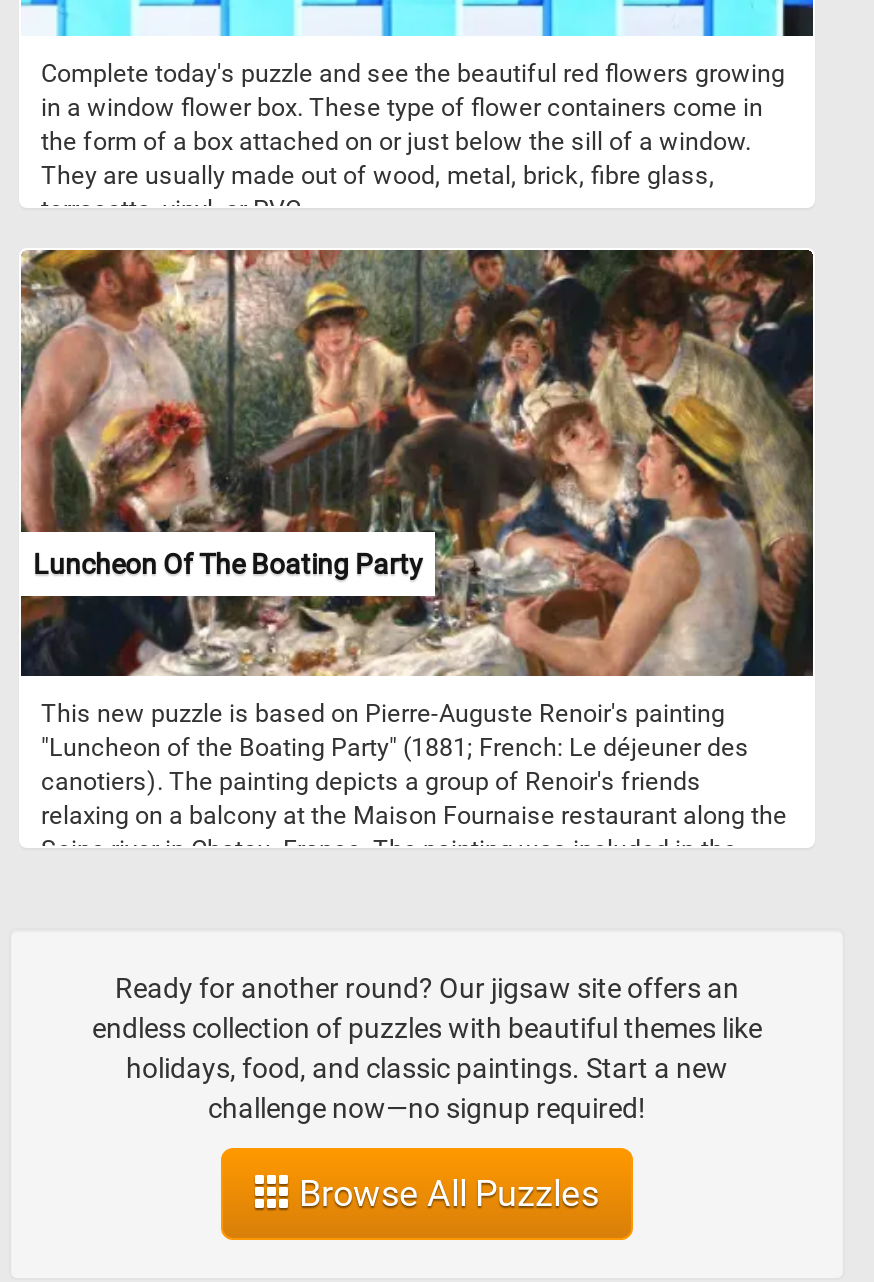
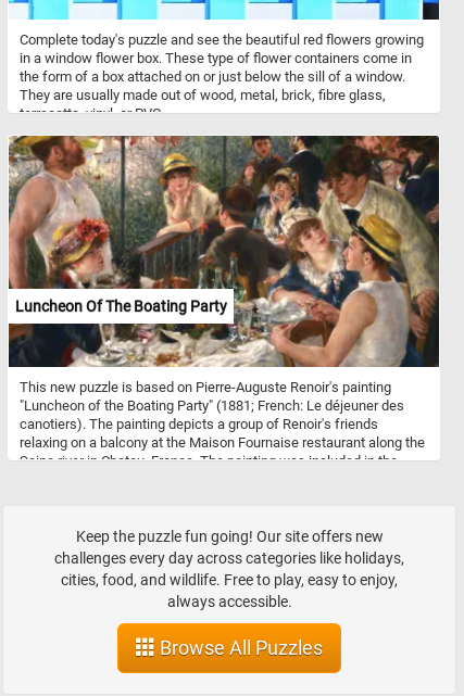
[92,973,762,1125] Ready for another round? Our jigsaw site offers an | endless collection of puzzles with beautiful themes like | holidays, food, and classic paintings. Start a new | challenge now—no signup required! -> [54,528,404,611] Keep the puzzle fun going! Our site offers new | challenges every day across categories like holidays, | cities, food, and wildlife. Free to play, easy to enjoy, | always accessible.

